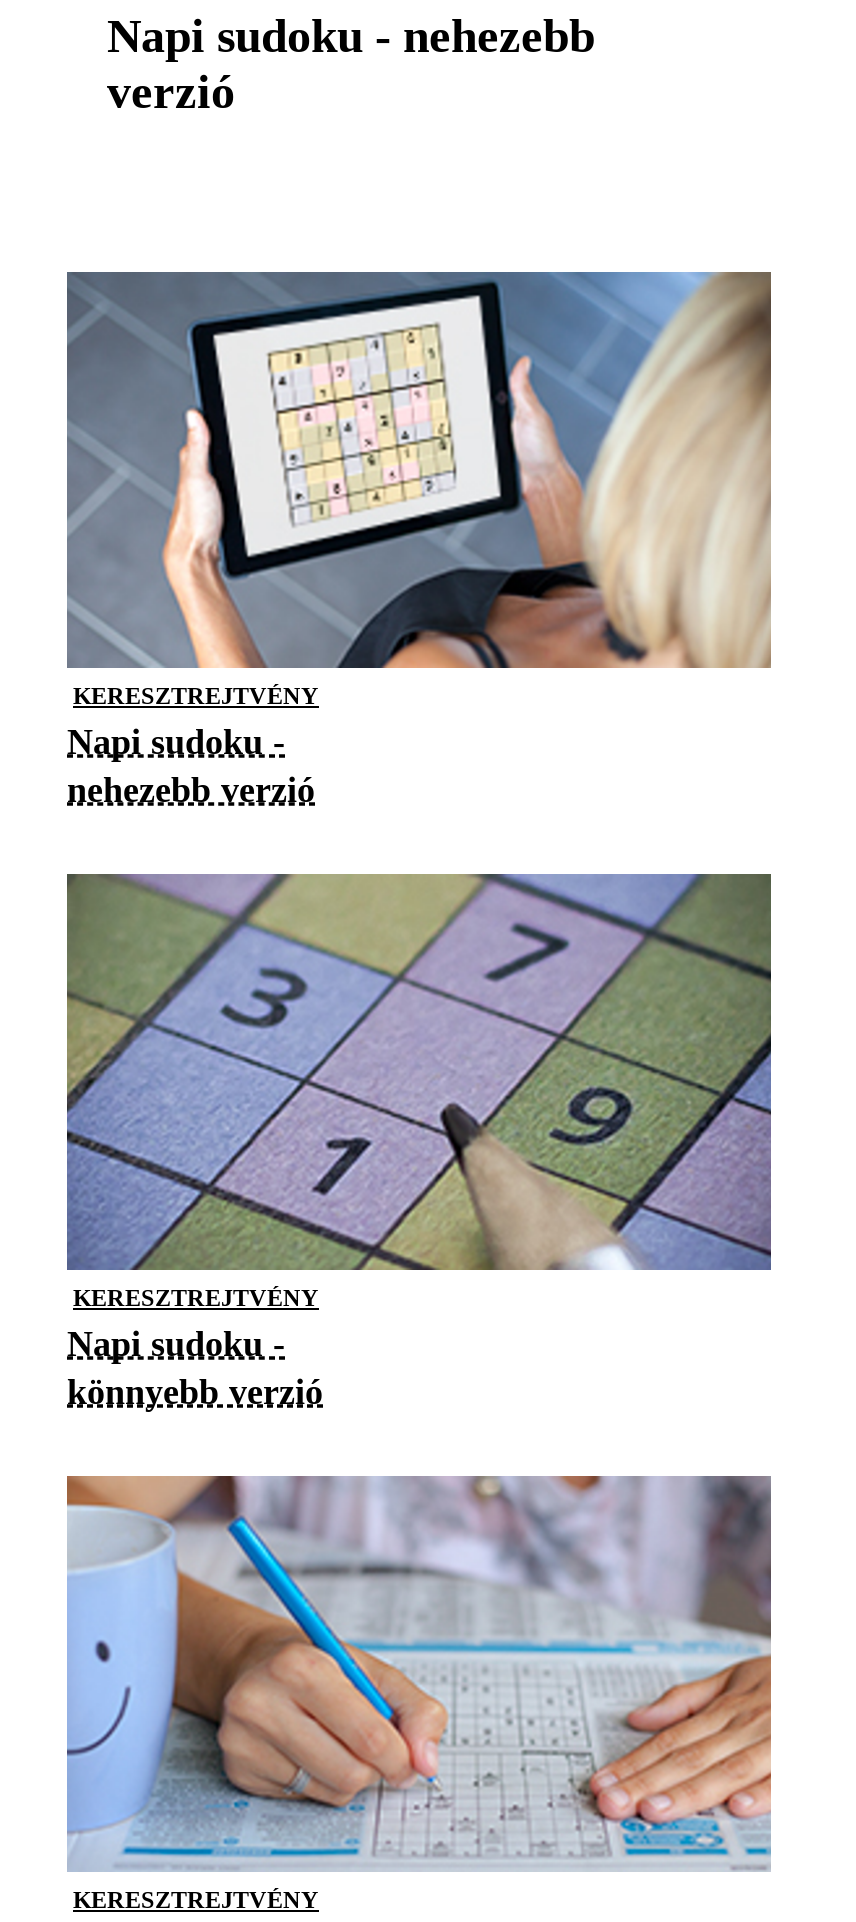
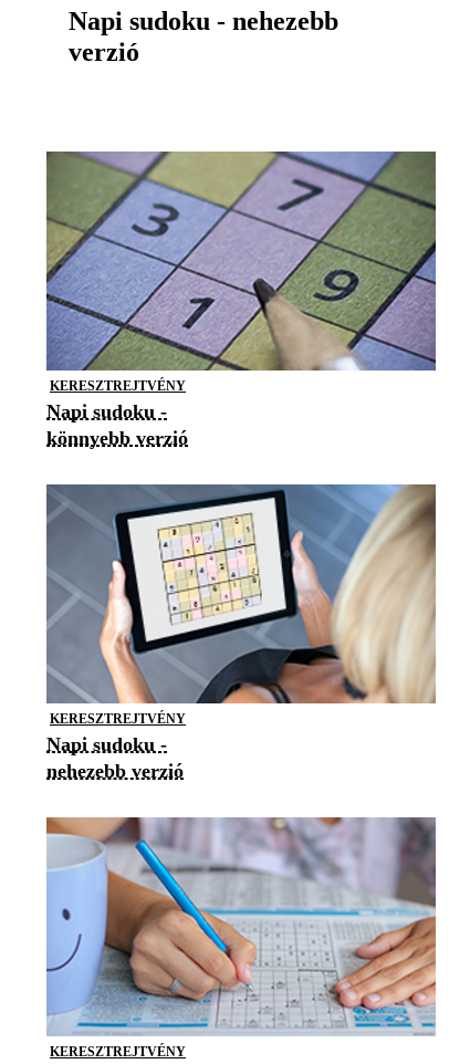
moved [67,272,771,670] -> [46,484,436,705]: [image]
moved [67,769,315,809] -> [46,760,184,782]: nehezebb verzió
moved [67,872,773,1272] -> [46,150,437,372]: [image]
moved [67,1372,323,1412] -> [46,427,188,449]: könnyebb verzió

